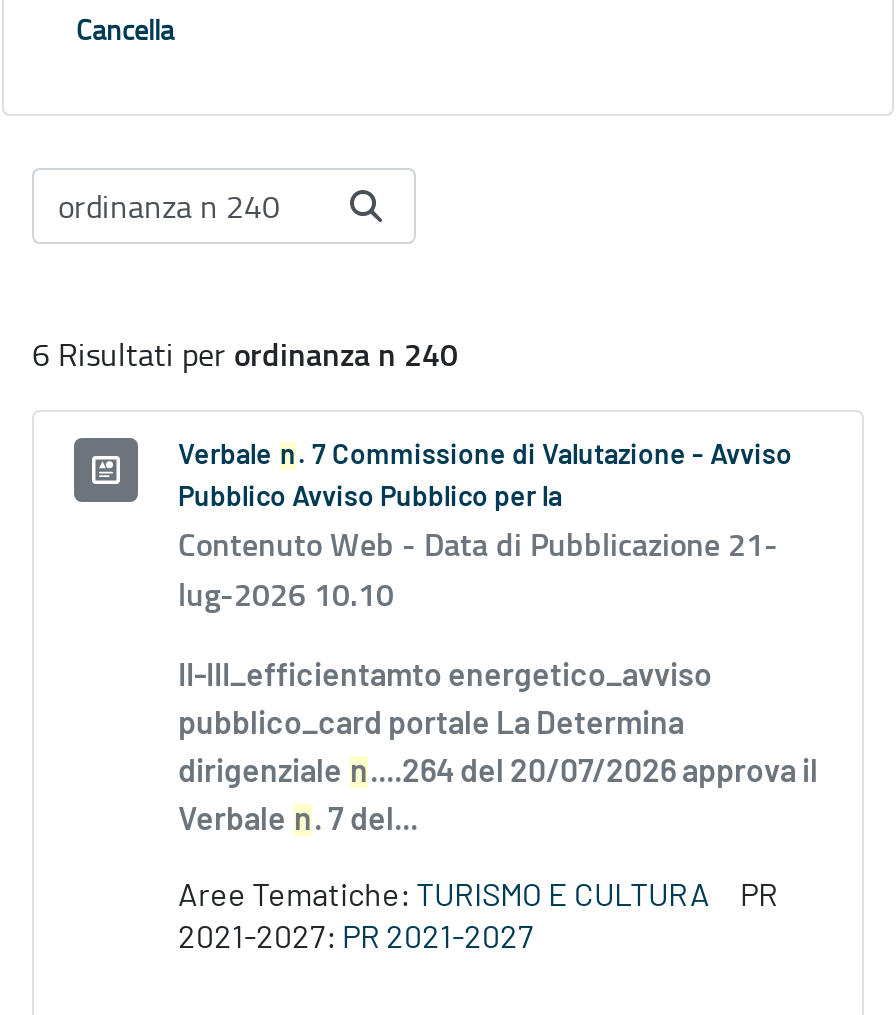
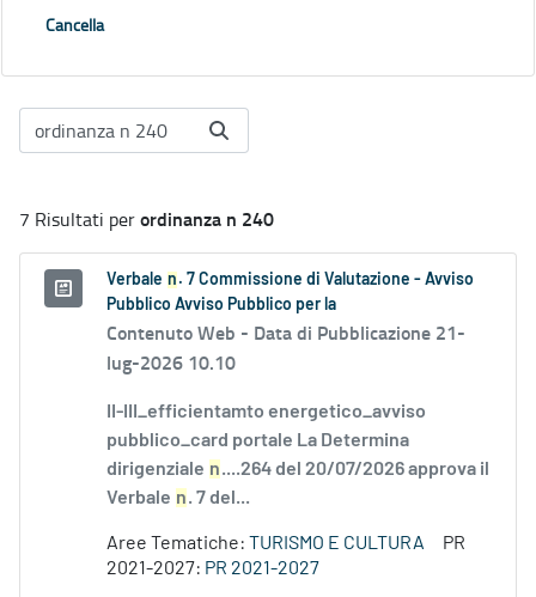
[32,331,458,377] 6 Risultati per ordinanza n 240 -> [19,205,274,232] 7 Risultati per ordinanza n 240

